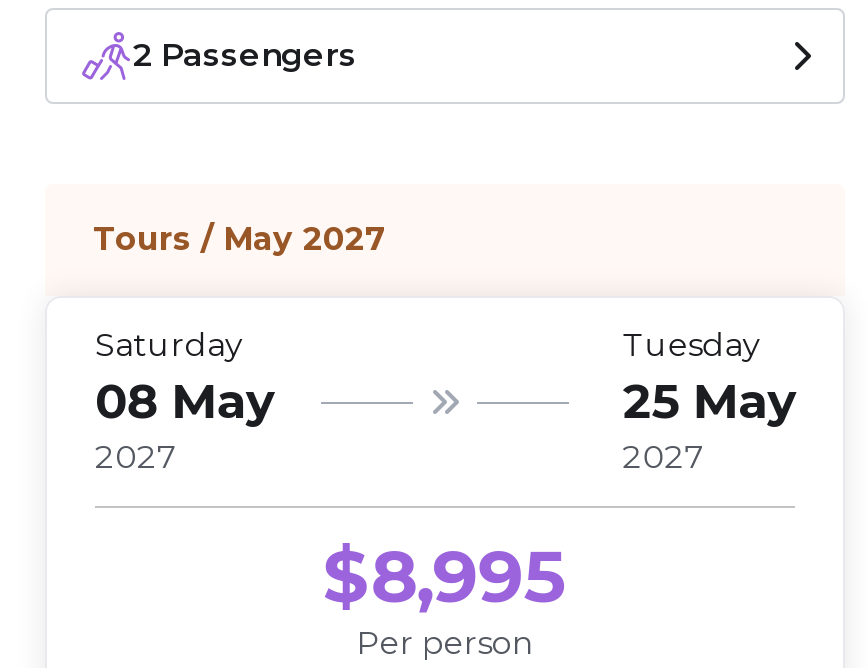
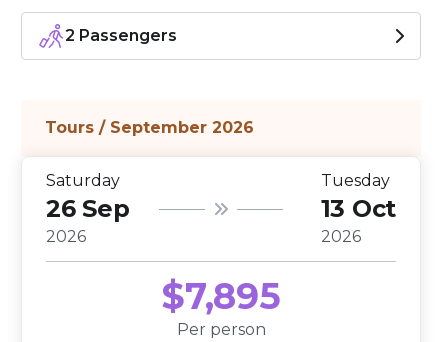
[93,220,387,258] Tours / May 2027 -> [45,118,254,137] Tours / September 2026
[95,372,273,476] 08 May | 2027 -> [46,194,129,246] 26 Sep | 2026
[623,372,795,476] 25 May | 2027 -> [321,194,396,246] 13 Oct | 2026
[323,532,567,620] $8,995 -> [161,274,281,318] $7,895

